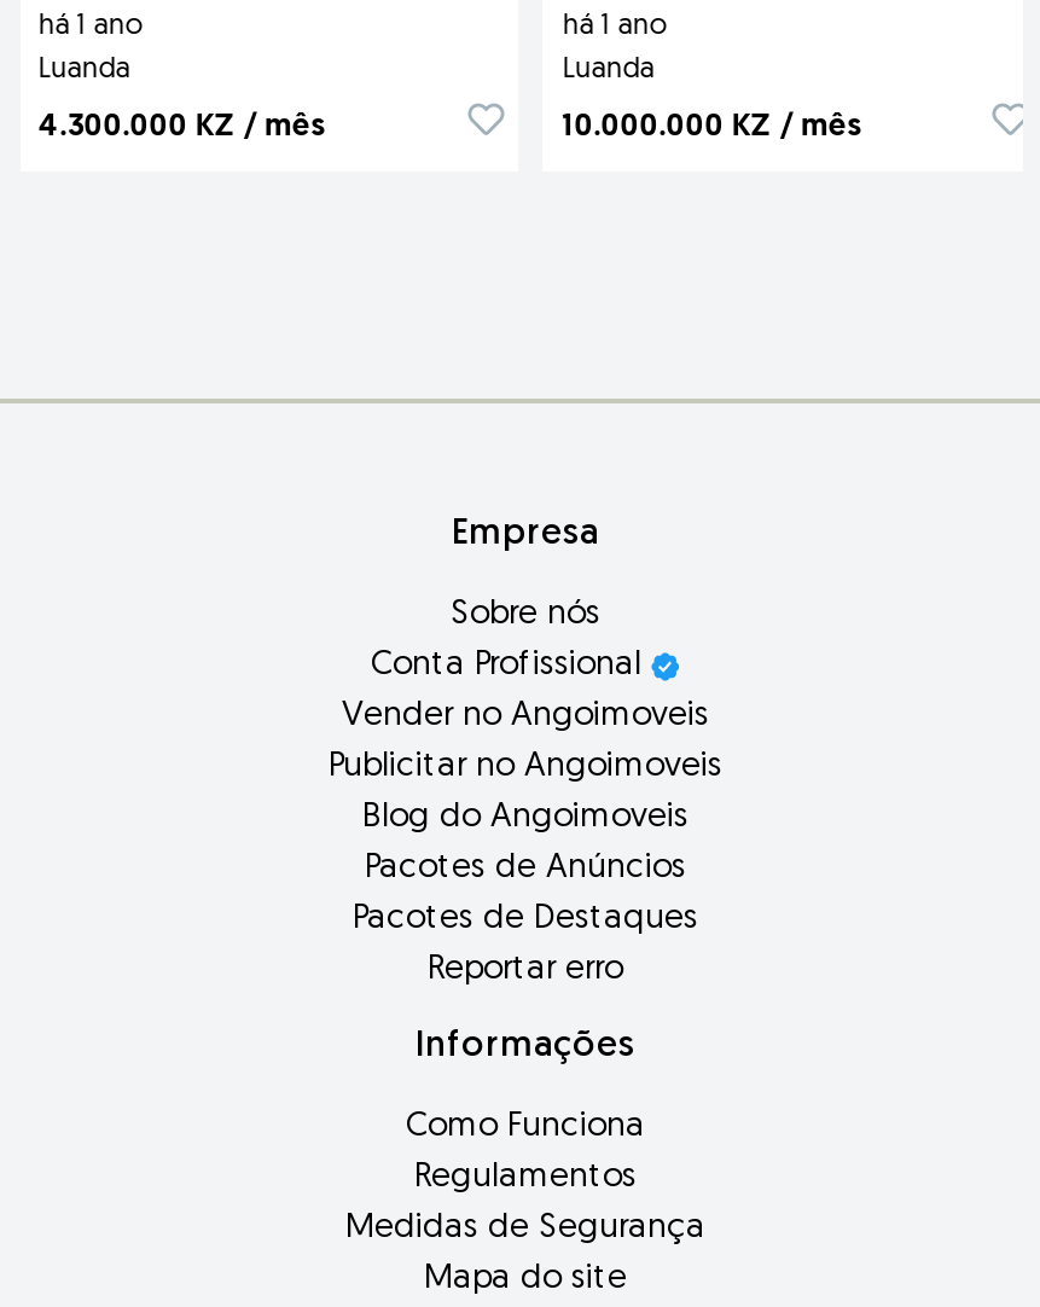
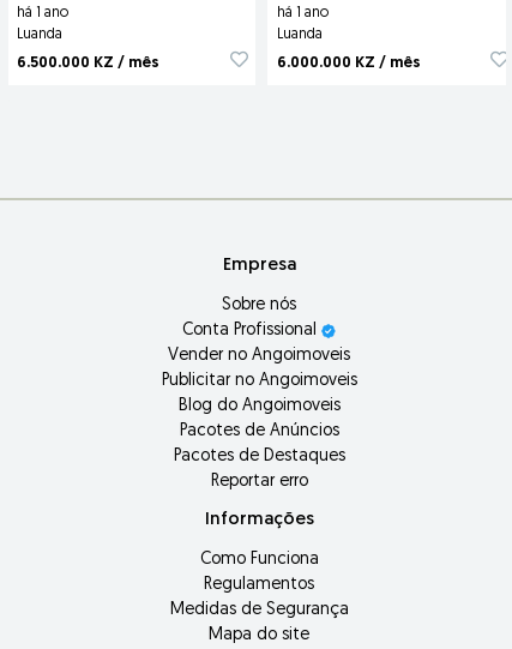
[38,110,328,142] 4.300.000 KZ / mês -> [17,55,160,70] 6.500.000 KZ / mês
[562,110,864,142] 10.000.000 KZ / mês -> [277,55,421,70] 6.000.000 KZ / mês

